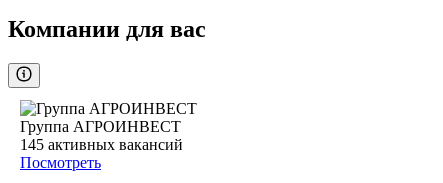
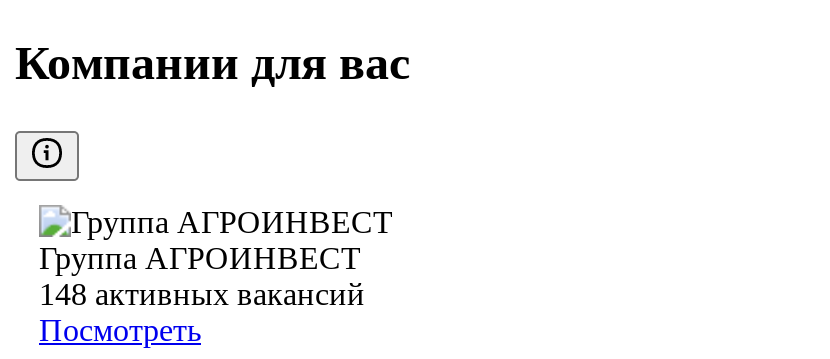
[20,136,183,153] 145 активных вакансий -> [39,278,365,312] 148 активных вакансий

